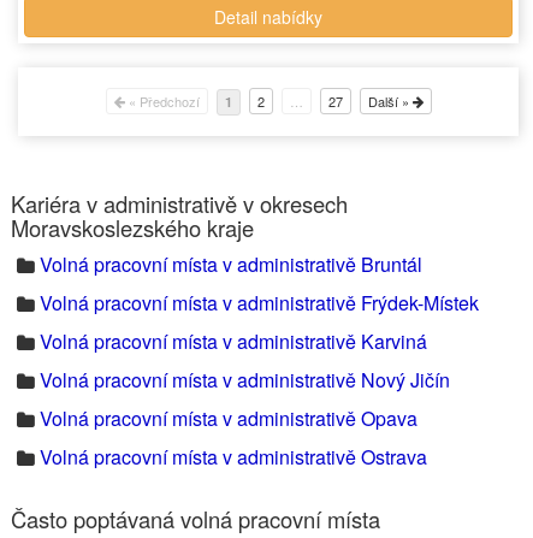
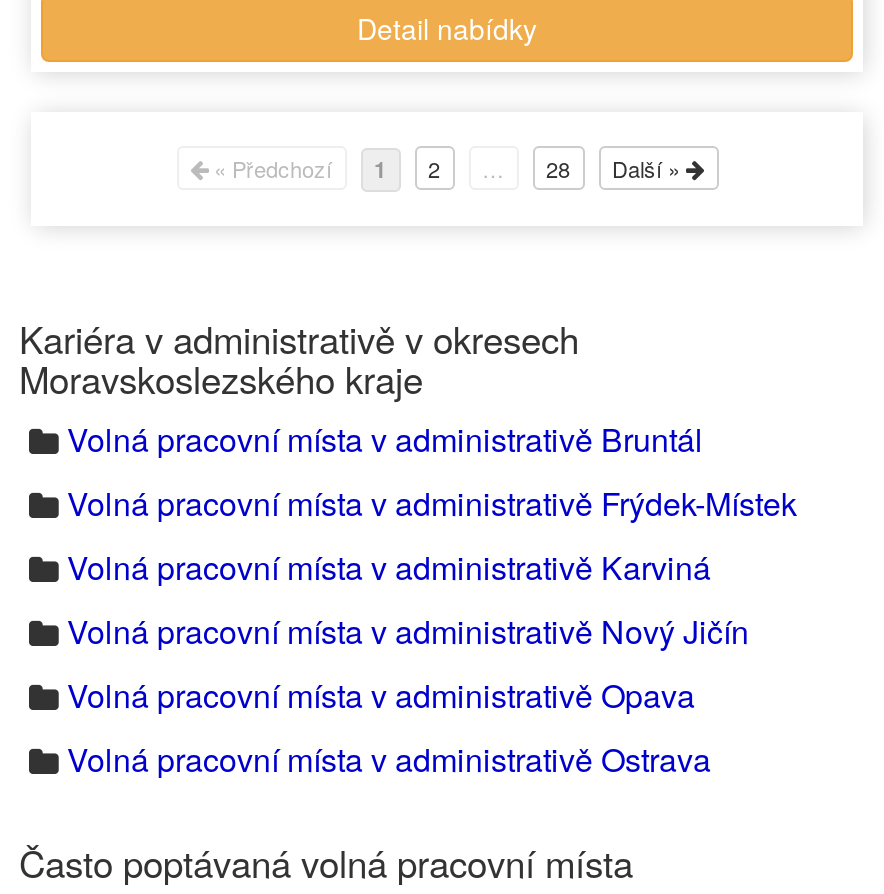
[328,91,342,111] 27 -> [546,152,570,184] 28

